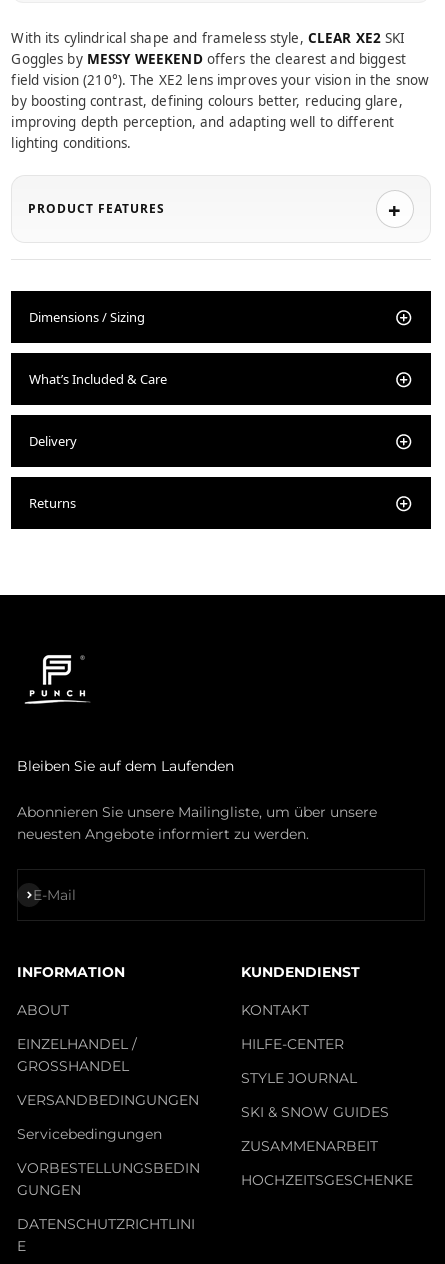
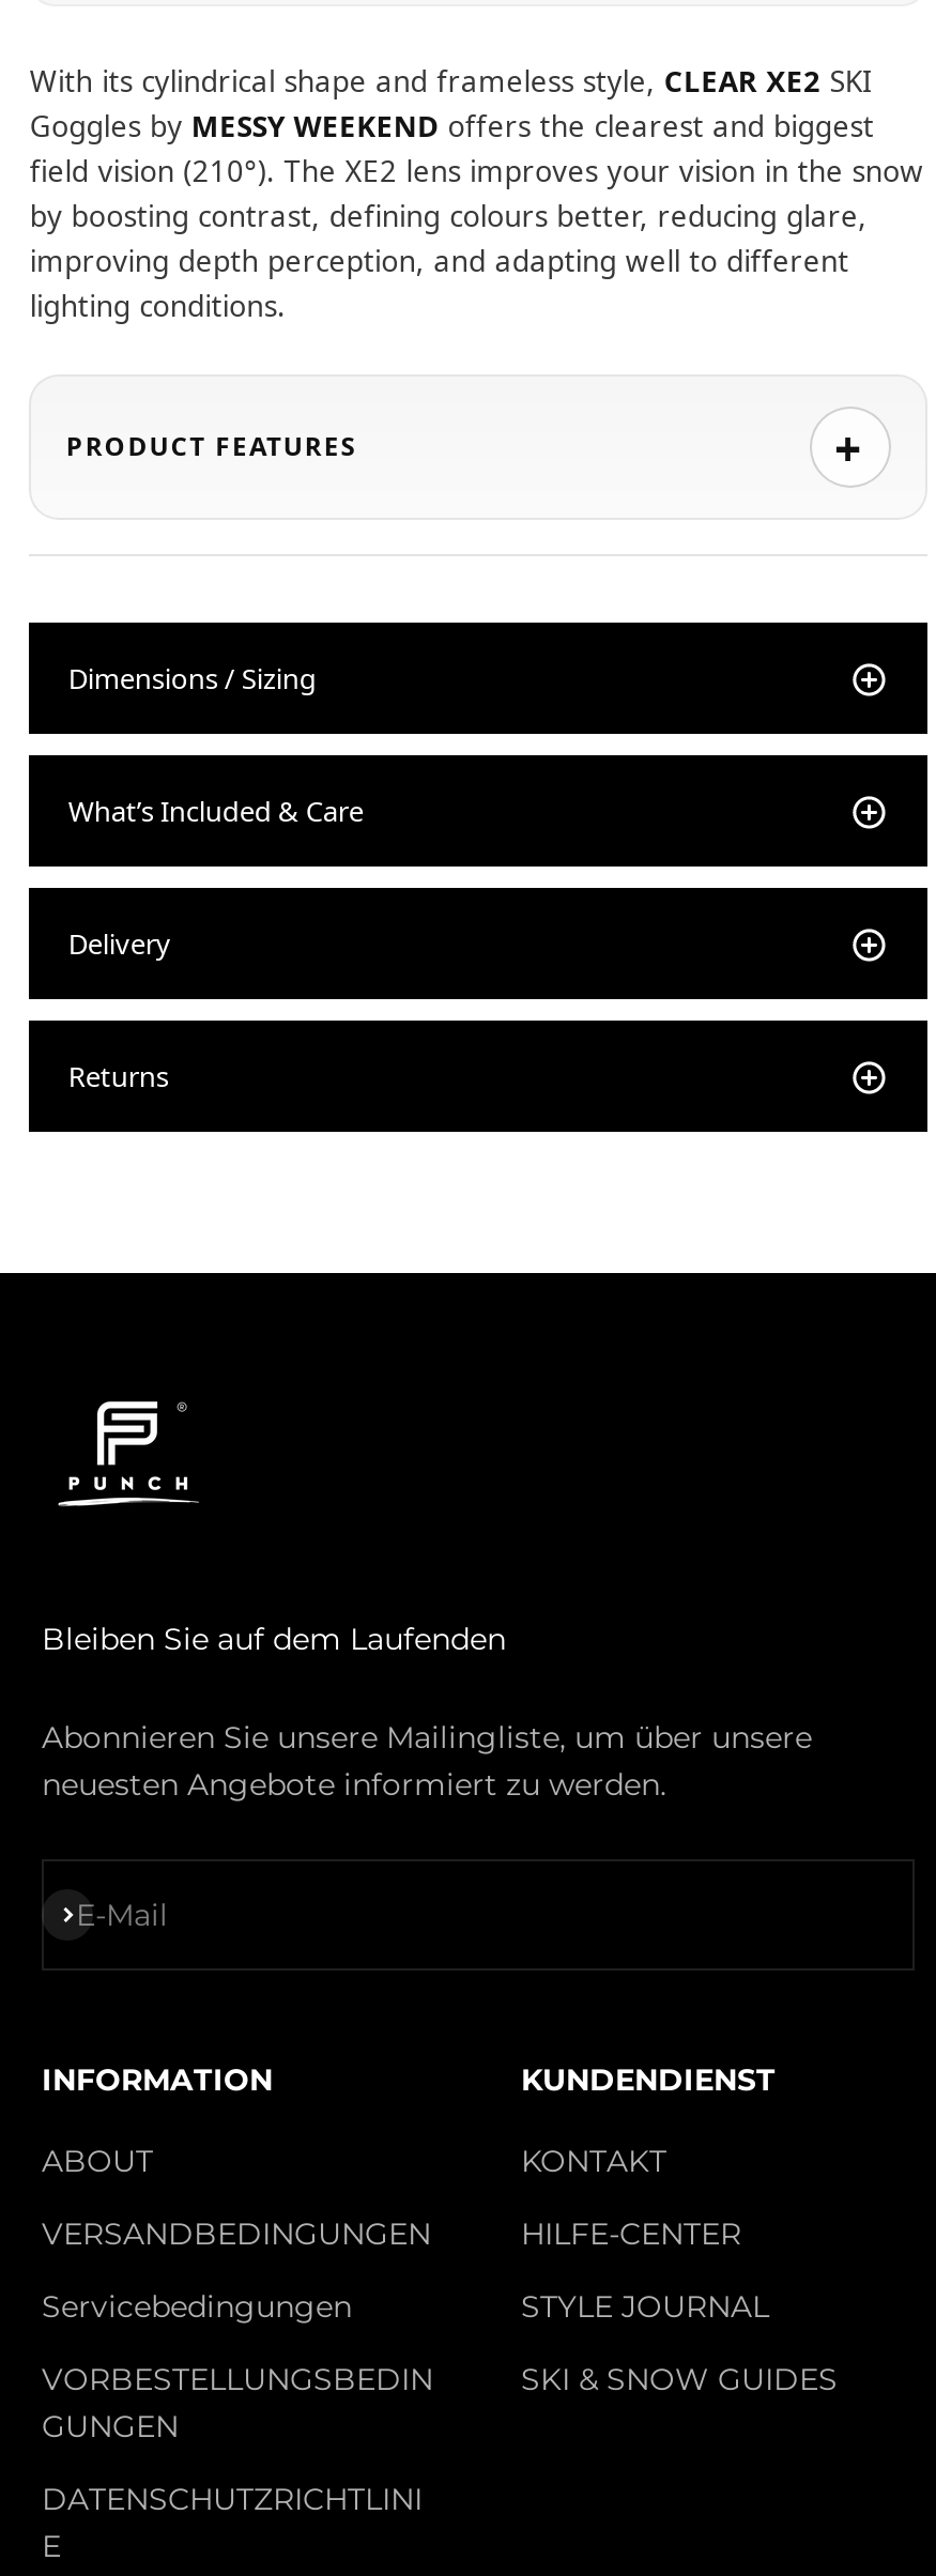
[17,1035,137,1075] EINZELHANDEL / | GROSSHANDEL -> none
[241,1137,413,1189] ZUSAMMENARBEIT | HOCHZEITSGESCHENKE -> none

